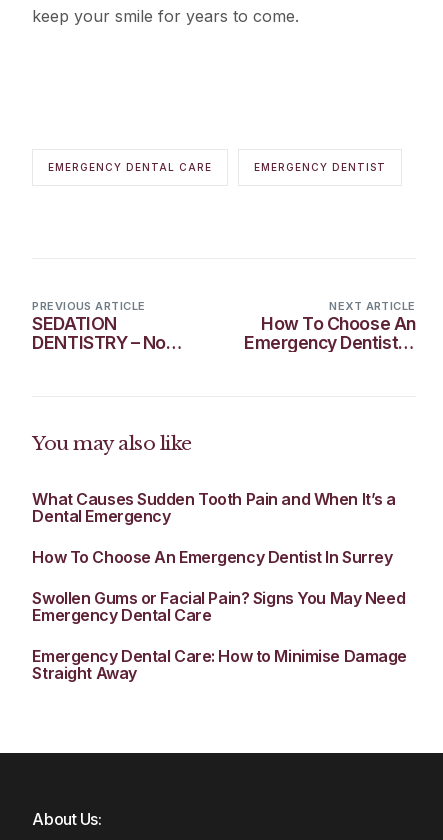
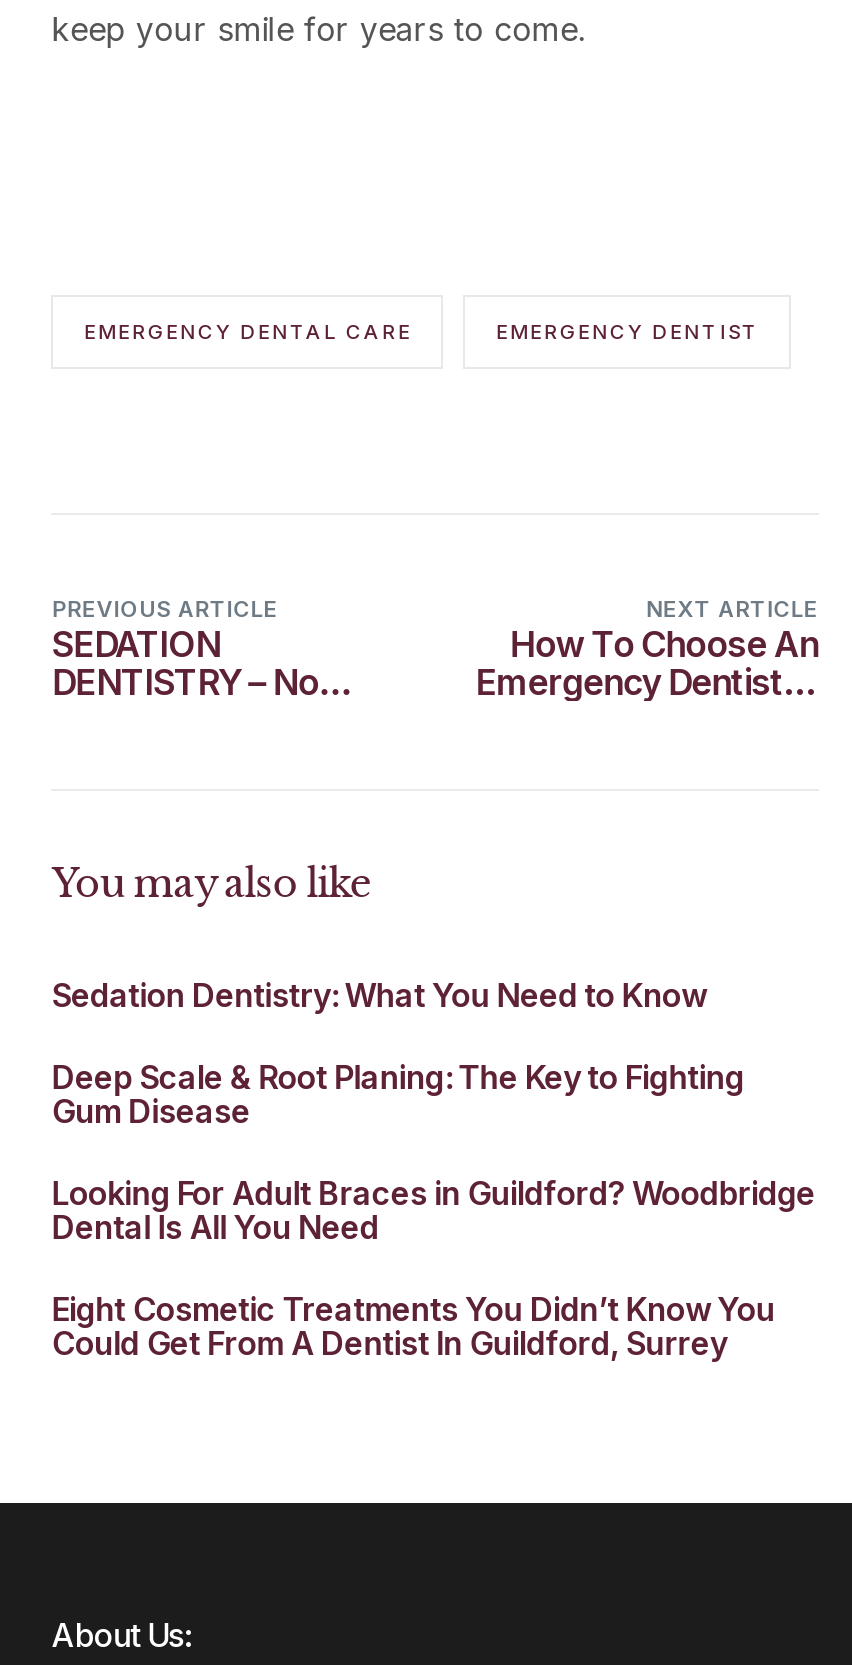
[32,489,396,526] What Causes Sudden Tooth Pain and When It’s a | Dental Emergency -> [52,975,706,1015] Sedation Dentistry: What You Need to Know
[32,547,392,567] How To Choose An Emergency Dentist In Surrey -> [52,1057,744,1131] Deep Scale & Root Planing: The Key to Fighting | Gum Disease
[32,588,405,625] Swollen Gums or Facial Pain? Signs You May Need | Emergency Dental Care -> [52,1173,815,1247] Looking For Adult Braces in Guildford? Woodbridge | Dental Is All You Need
[32,646,407,683] Emergency Dental Care: How to Minimise Damage | Straight Away -> [52,1289,775,1363] Eight Cosmetic Treatments You Didn’t Know You | Could Get From A Dentist In Guildford, Surrey

